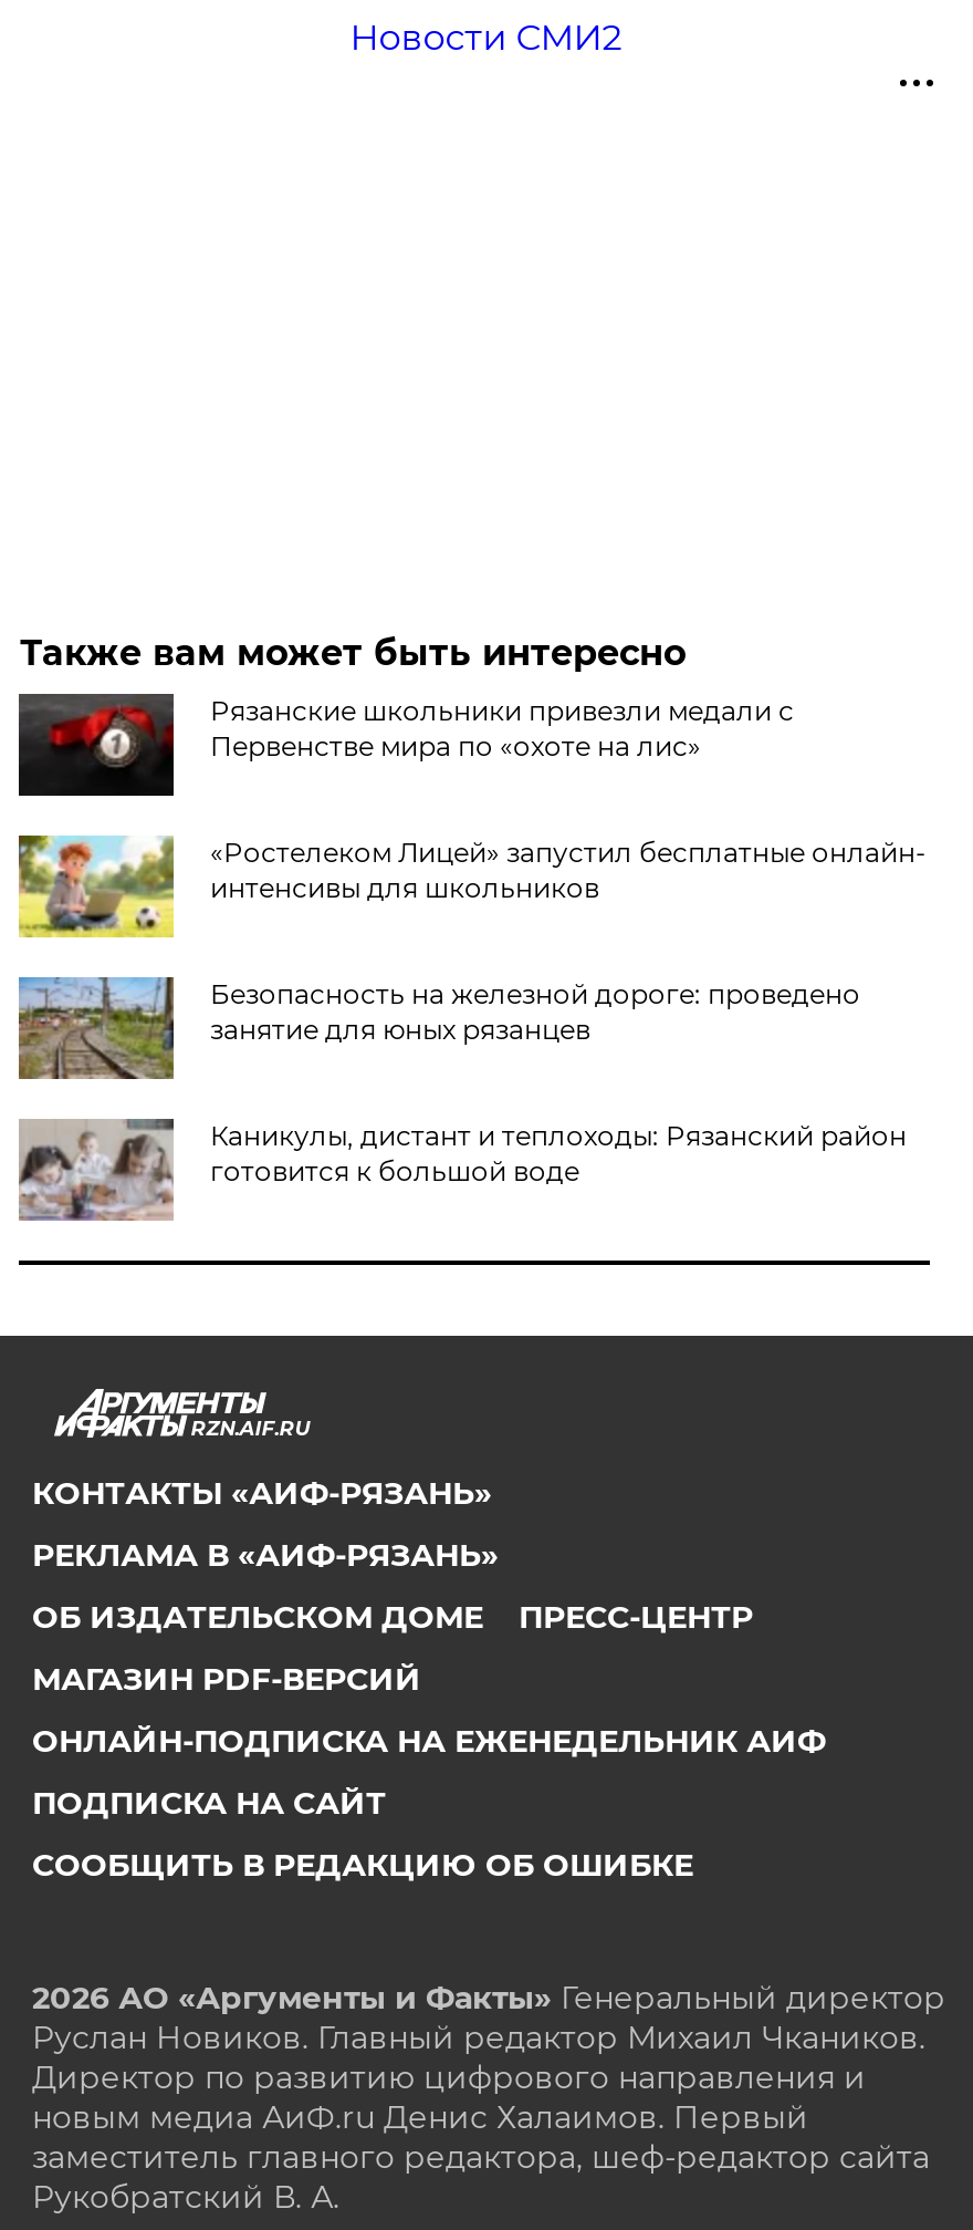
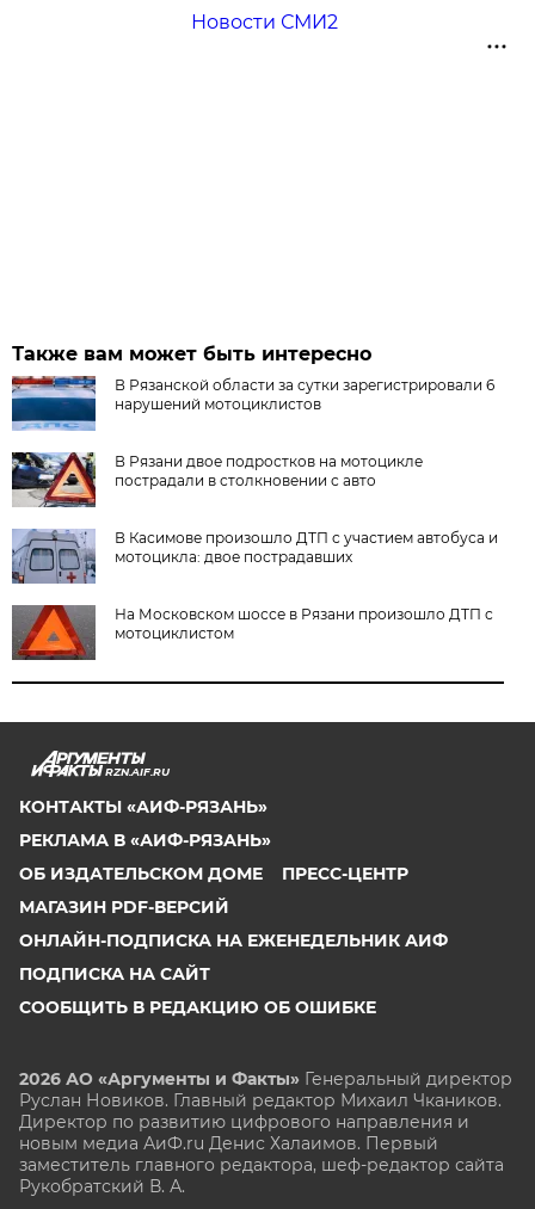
[17,692,794,798] [image] | Рязанские школьники привезли медали с | Первенстве мира по «охоте на лис» -> [11,375,495,431] [image] | В Рязанской области за сутки зарегистрировали 6 | нарушений мотоциклистов
[17,833,926,940] [image] | «Ростелеком Лицей» запустил бесплатные онлайн- | интенсивы для школьников -> [11,451,423,508] [image] | В Рязани двое подростков на мотоцикле | пострадали в столкновении с авто
[17,975,860,1081] [image] | Безопасность на железной дороге: проведено | занятие для юных рязанцев -> [11,529,498,585] [image] | В Касимове произошло ДТП с участием автобуса и | мотоцикла: двое пострадавших
[19,1119,906,1223] [image] | Каникулы, дистант и теплоходы: Рязанский район | готовится к большой воде -> [12,605,494,661] [image] | На Московском шоссе в Рязани произошло ДТП с | мотоциклистом

